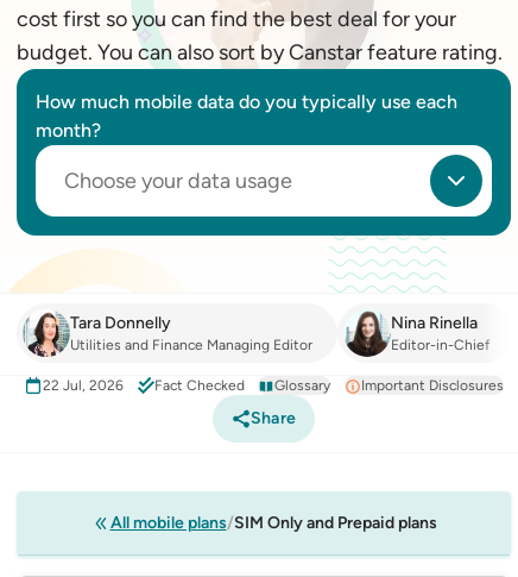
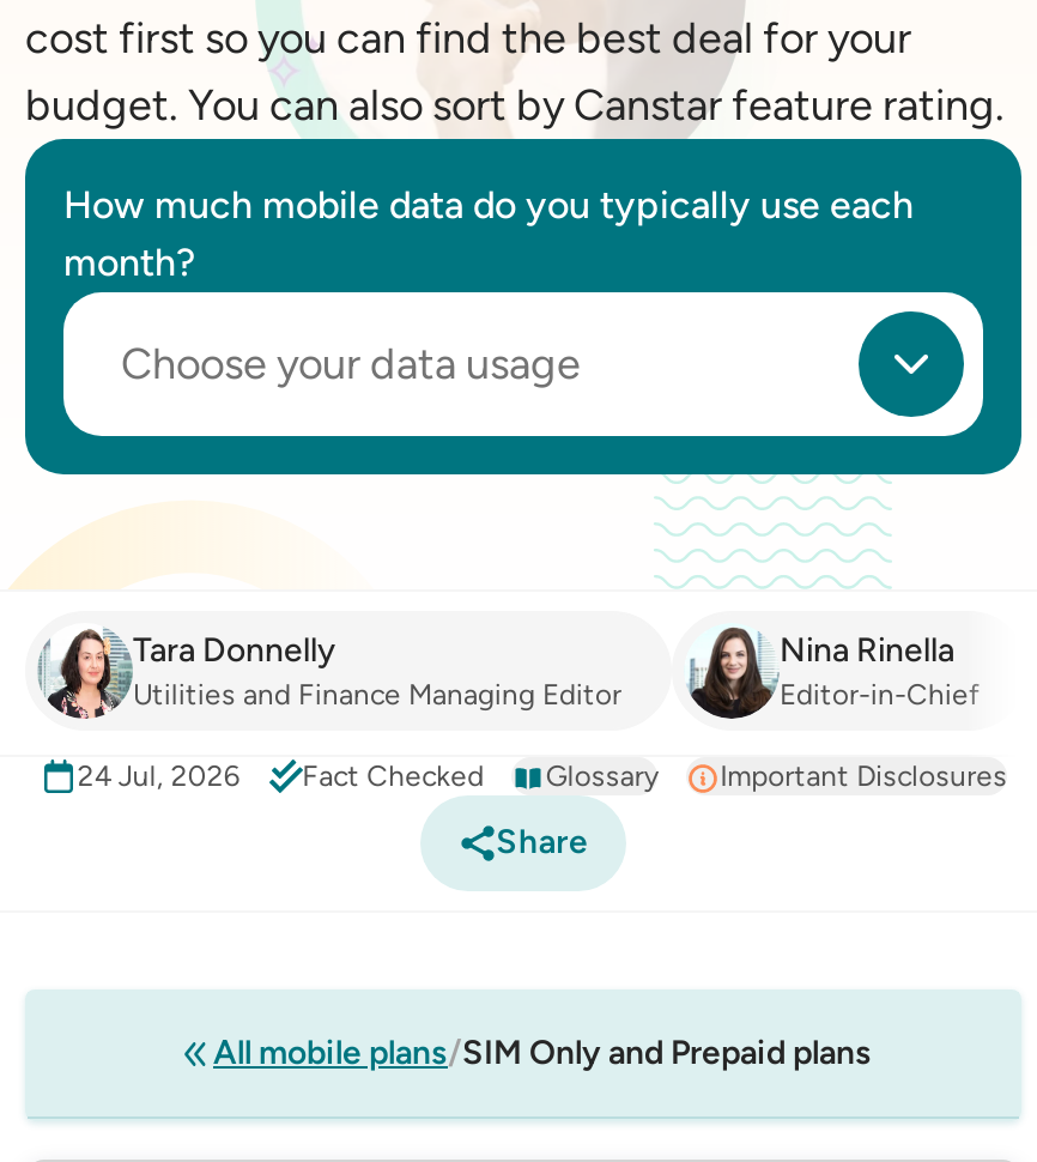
[43,377,504,394] 22 Jul, 2026 Fact Checked Glossary Important Disclosures -> [78,759,1007,793] 24 Jul, 2026 Fact Checked Glossary Important Disclosures

